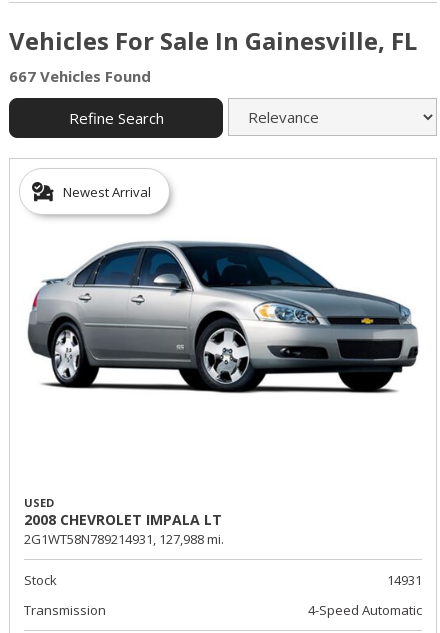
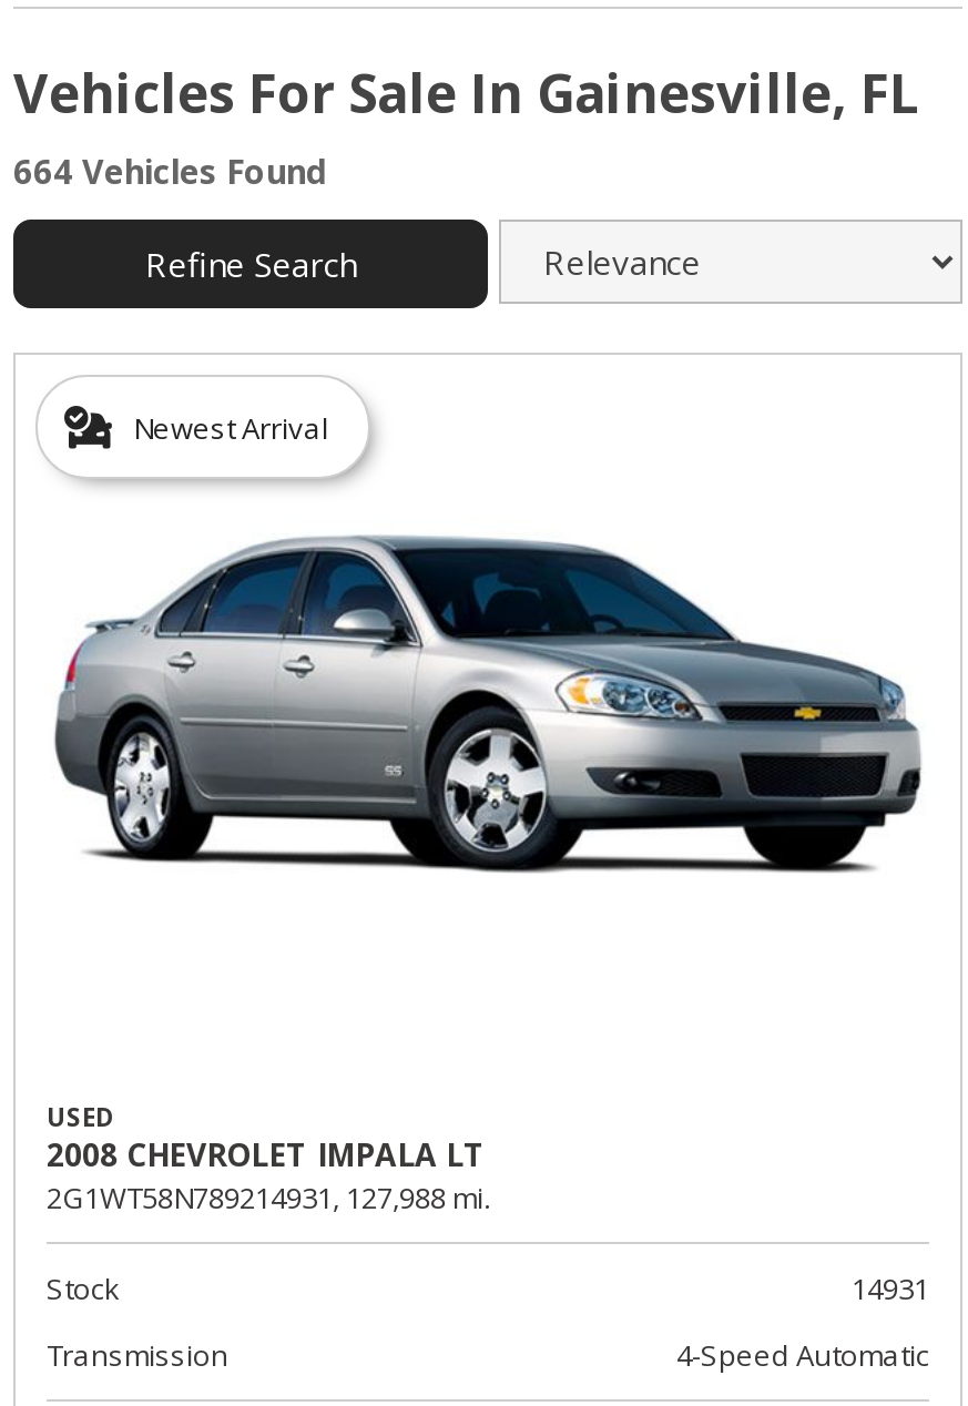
[9,66,151,86] 667 Vehicles Found -> [13,149,328,193] 664 Vehicles Found

